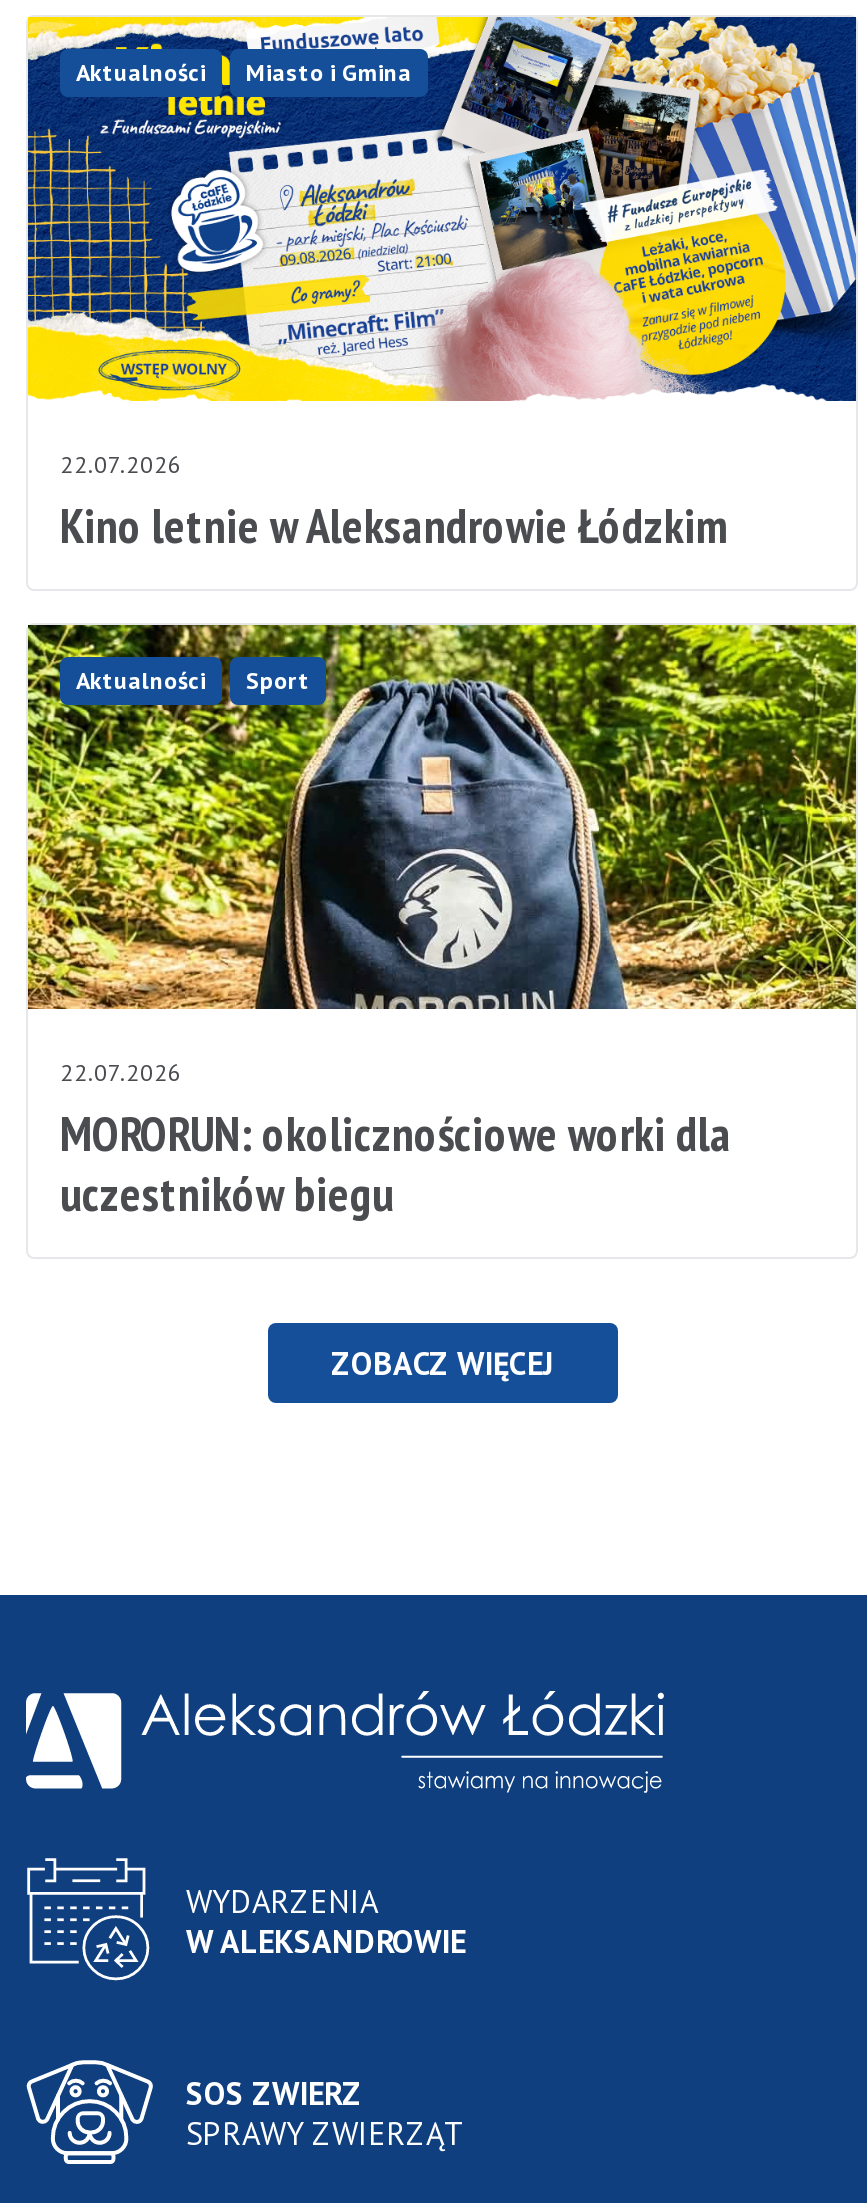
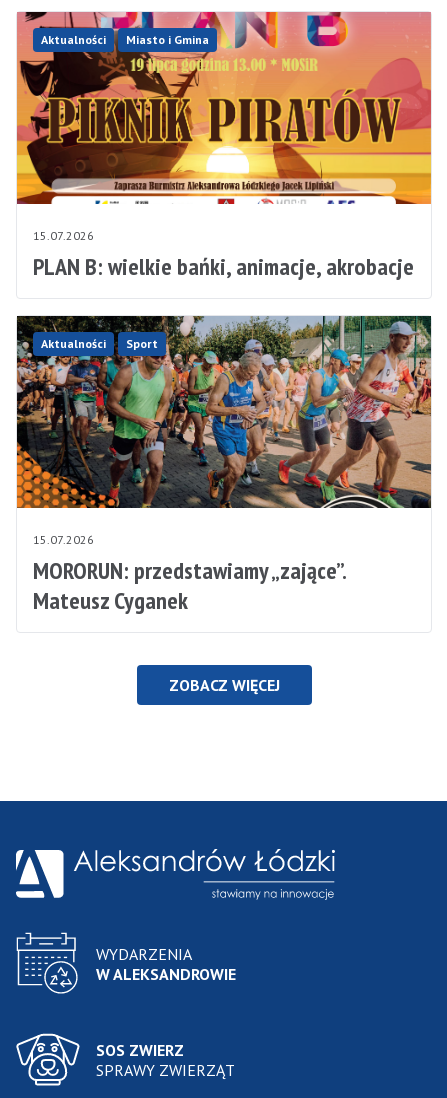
[26,15,858,557] [image] | 22.07.2026 | Kino letnie w Aleksandrowie Łódzkim -> [16,11,432,282] [image] | 15.07.2026 | PLAN B: wielkie bańki, animacje, akrobacje
[26,623,858,1225] [image] | 22.07.2026 | MORORUN: okolicznościowe worki dla | uczestników biegu -> [16,315,432,616] [image] | 15.07.2026 | MORORUN: przedstawiamy „zające”. | Mateusz Cyganek

